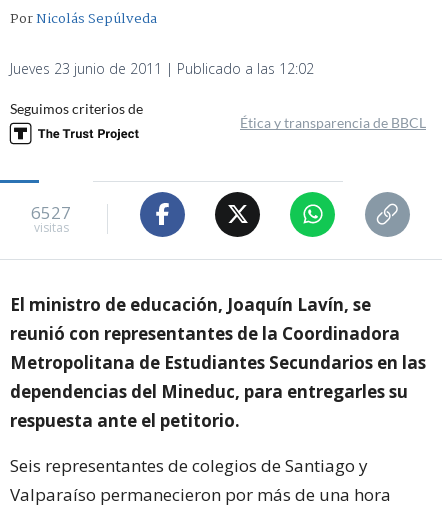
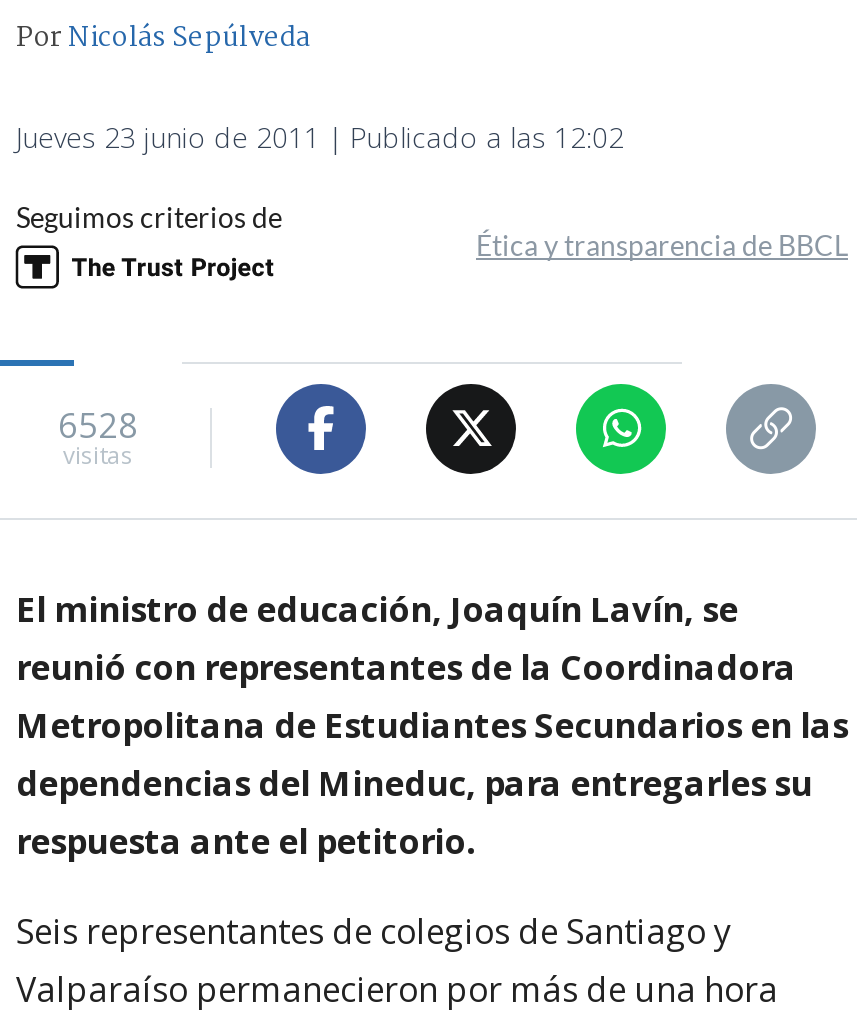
[31,201,71,224] 6527 -> [58,403,138,449] 6528

